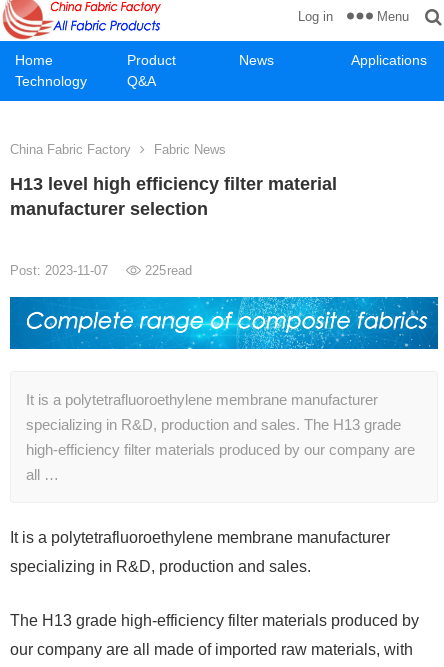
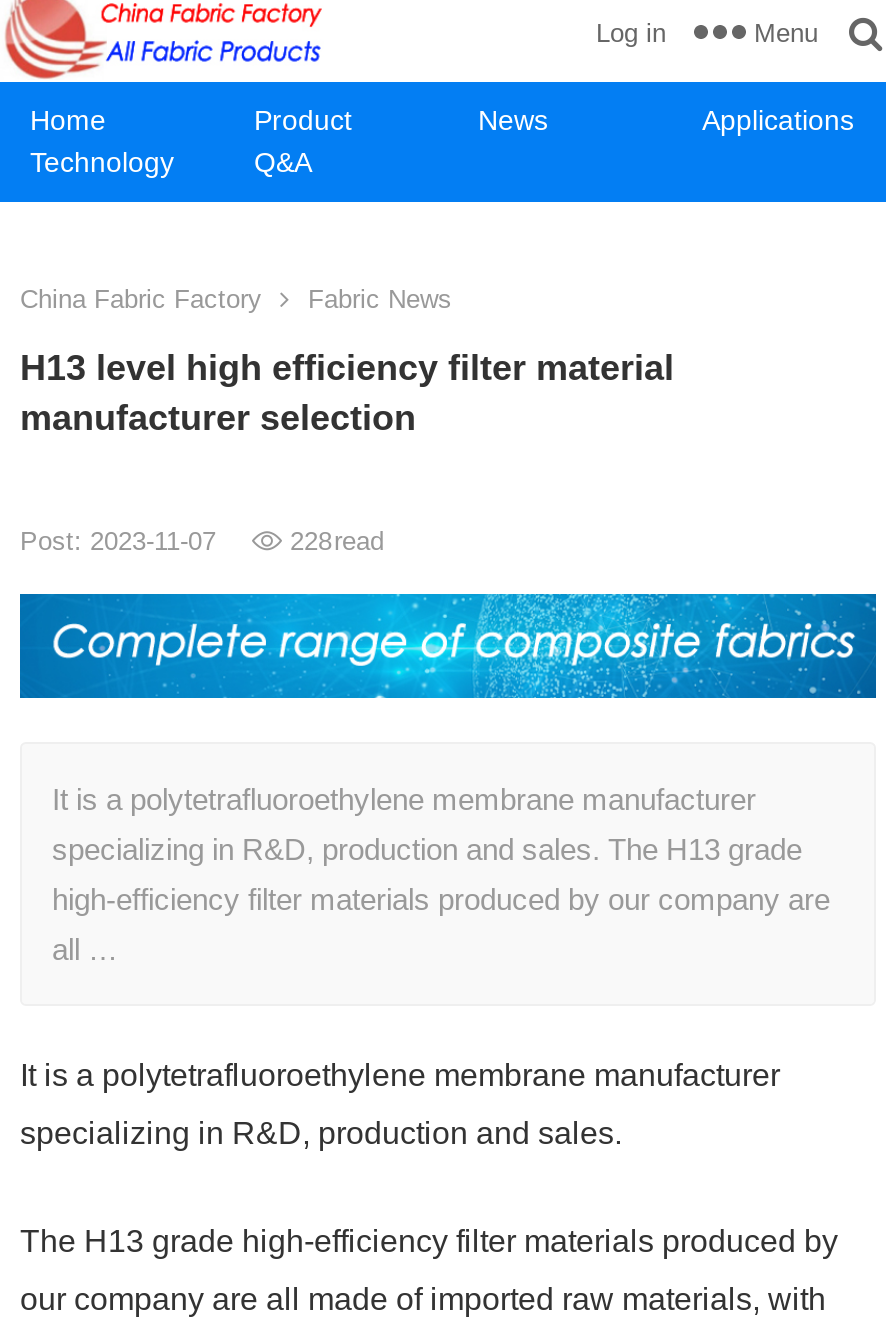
[10,263,192,278] Post: 2023-11-07 225read -> [20,526,384,556] Post: 2023-11-07 228read

